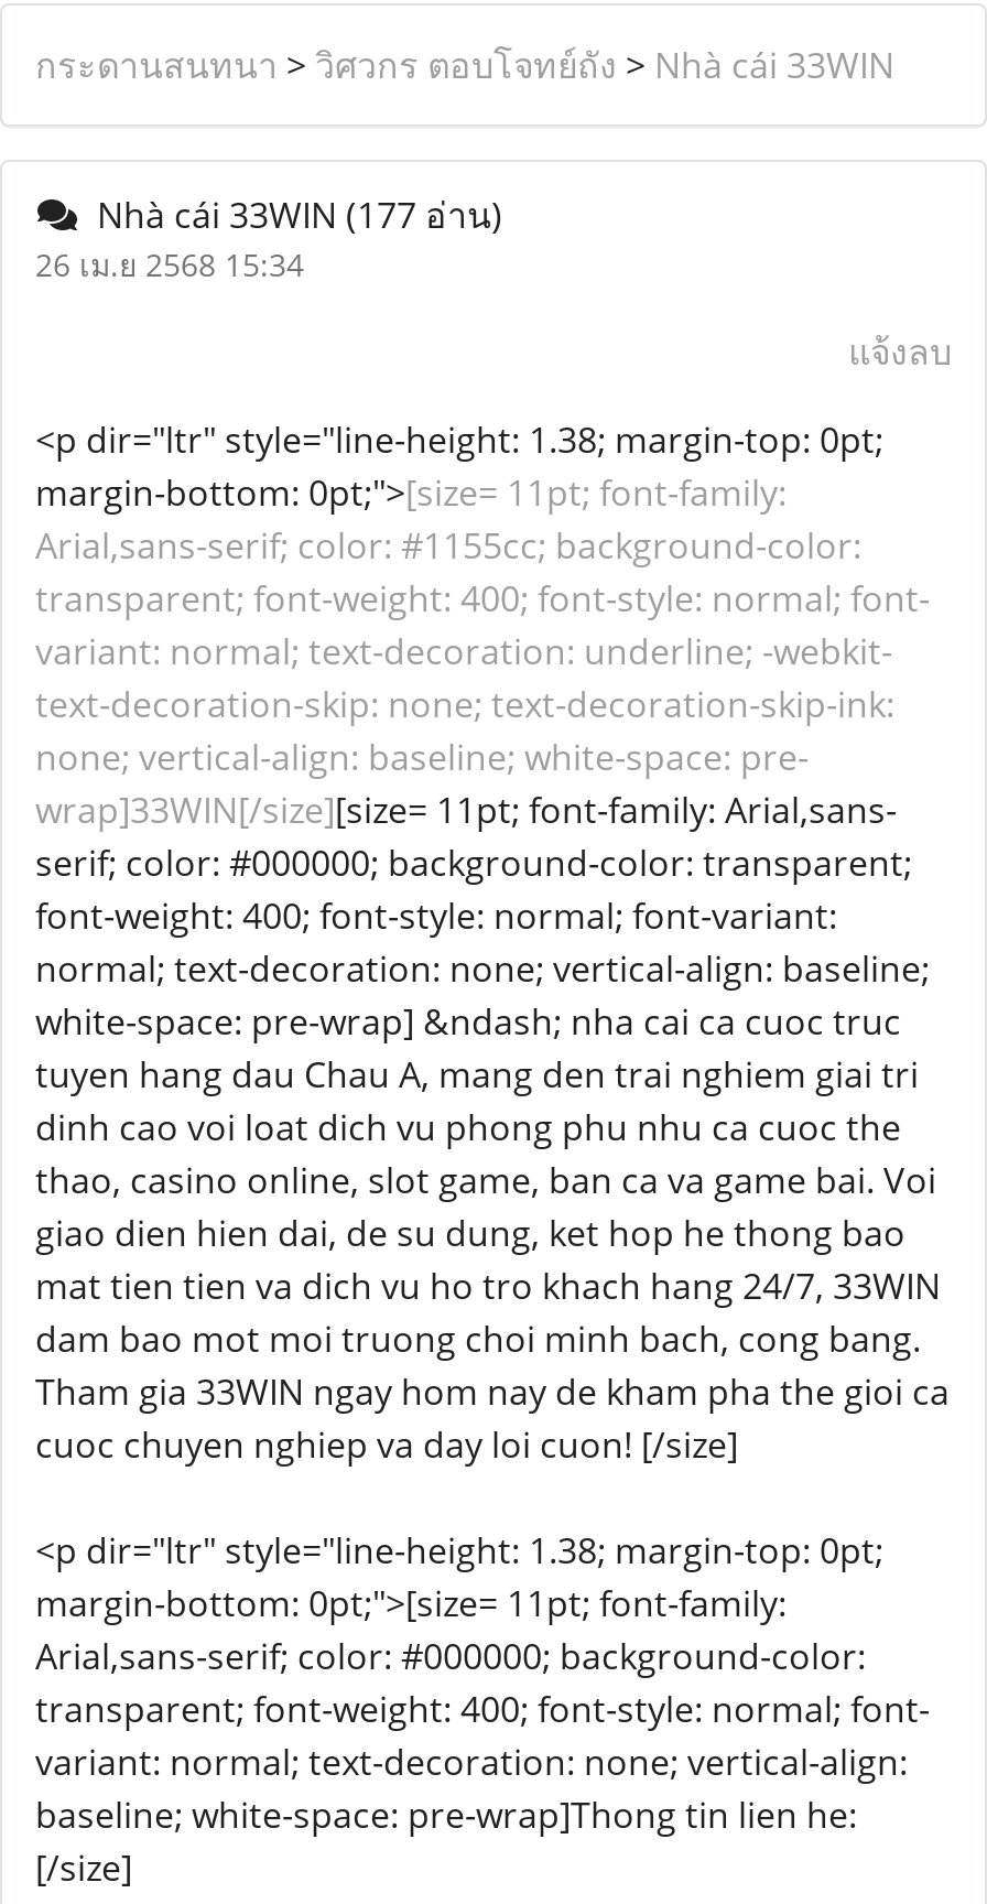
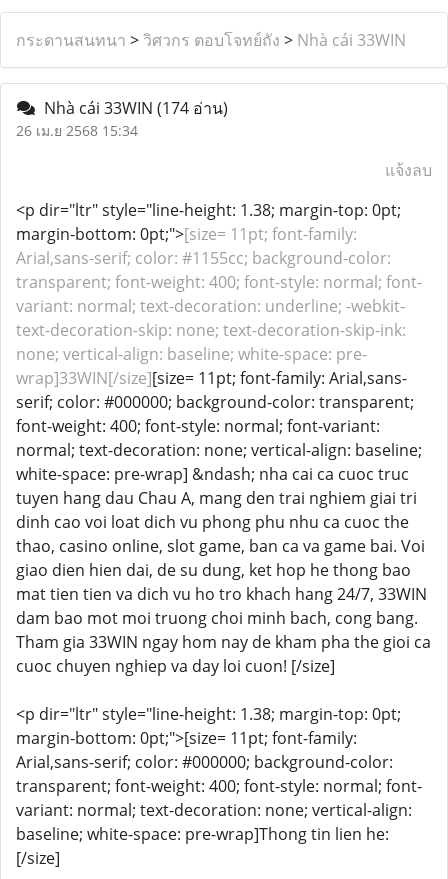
[79,191,502,239] Nhà cái 33WIN (177 อ่าน) -> [36,97,228,119] Nhà cái 33WIN (174 อ่าน)

